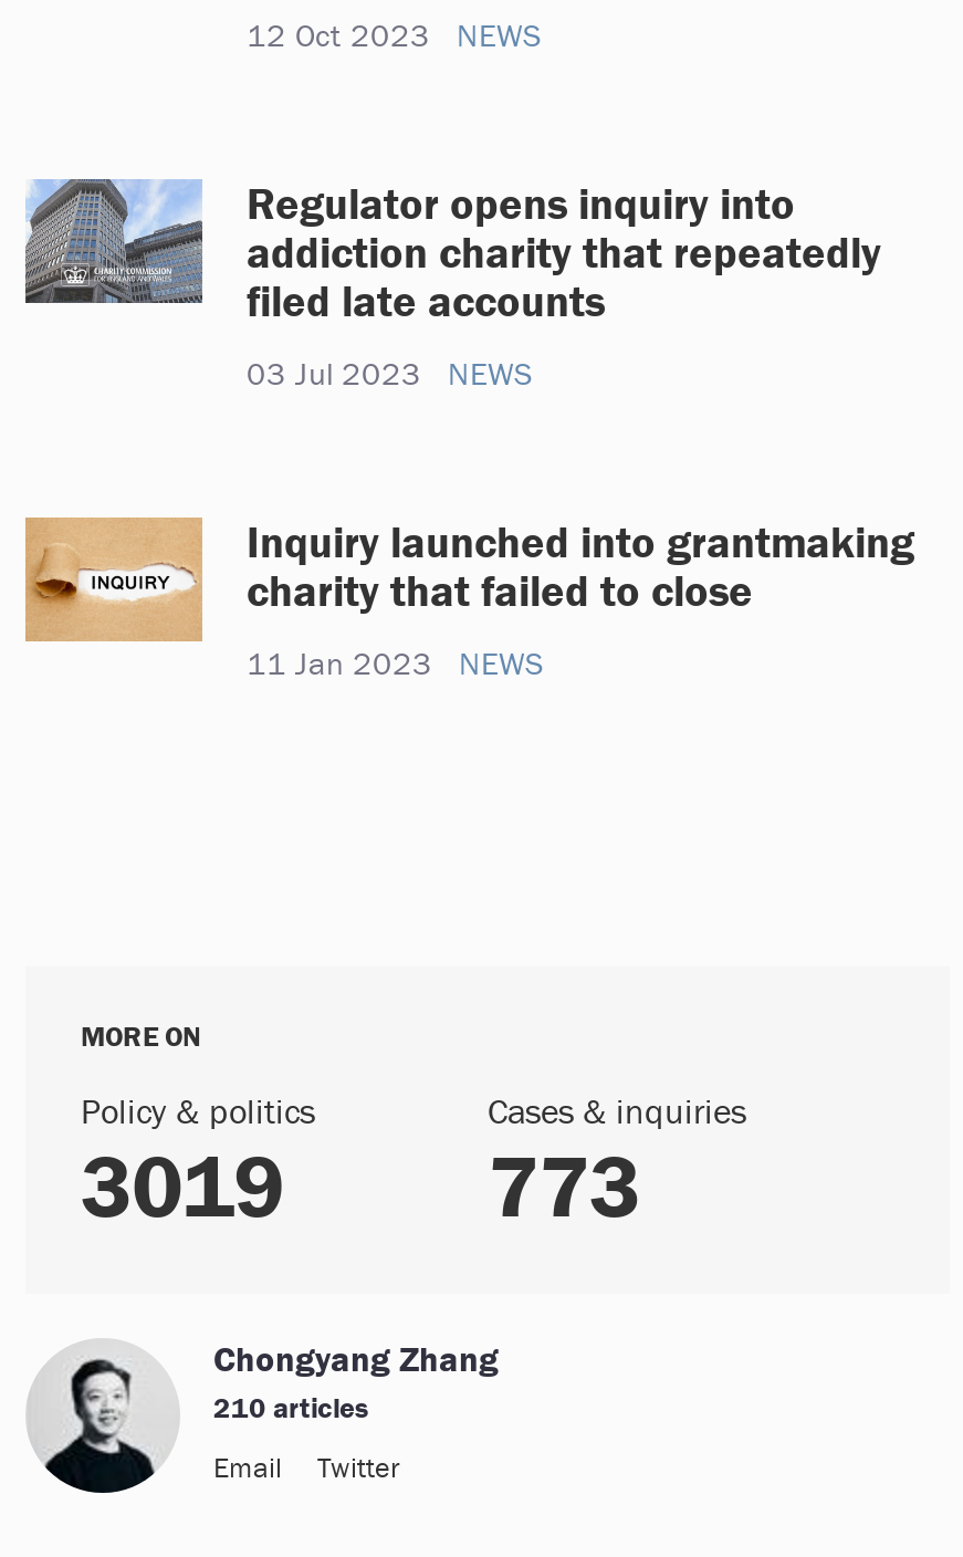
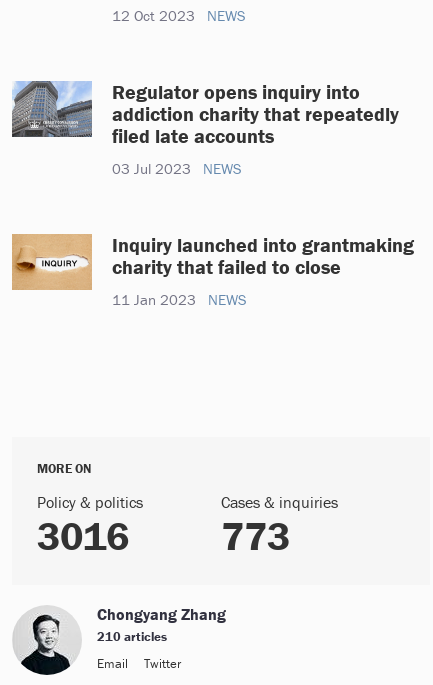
[81,1129,640,1238] 3019 773 -> [37,511,290,560] 3016 773

